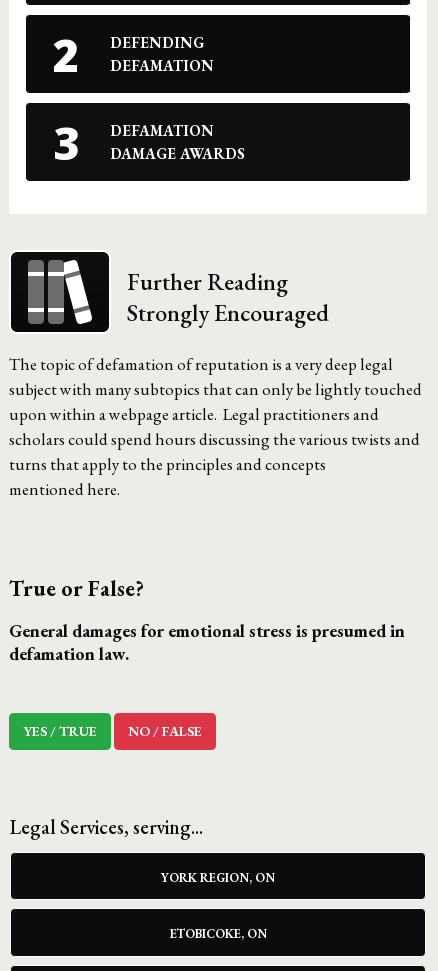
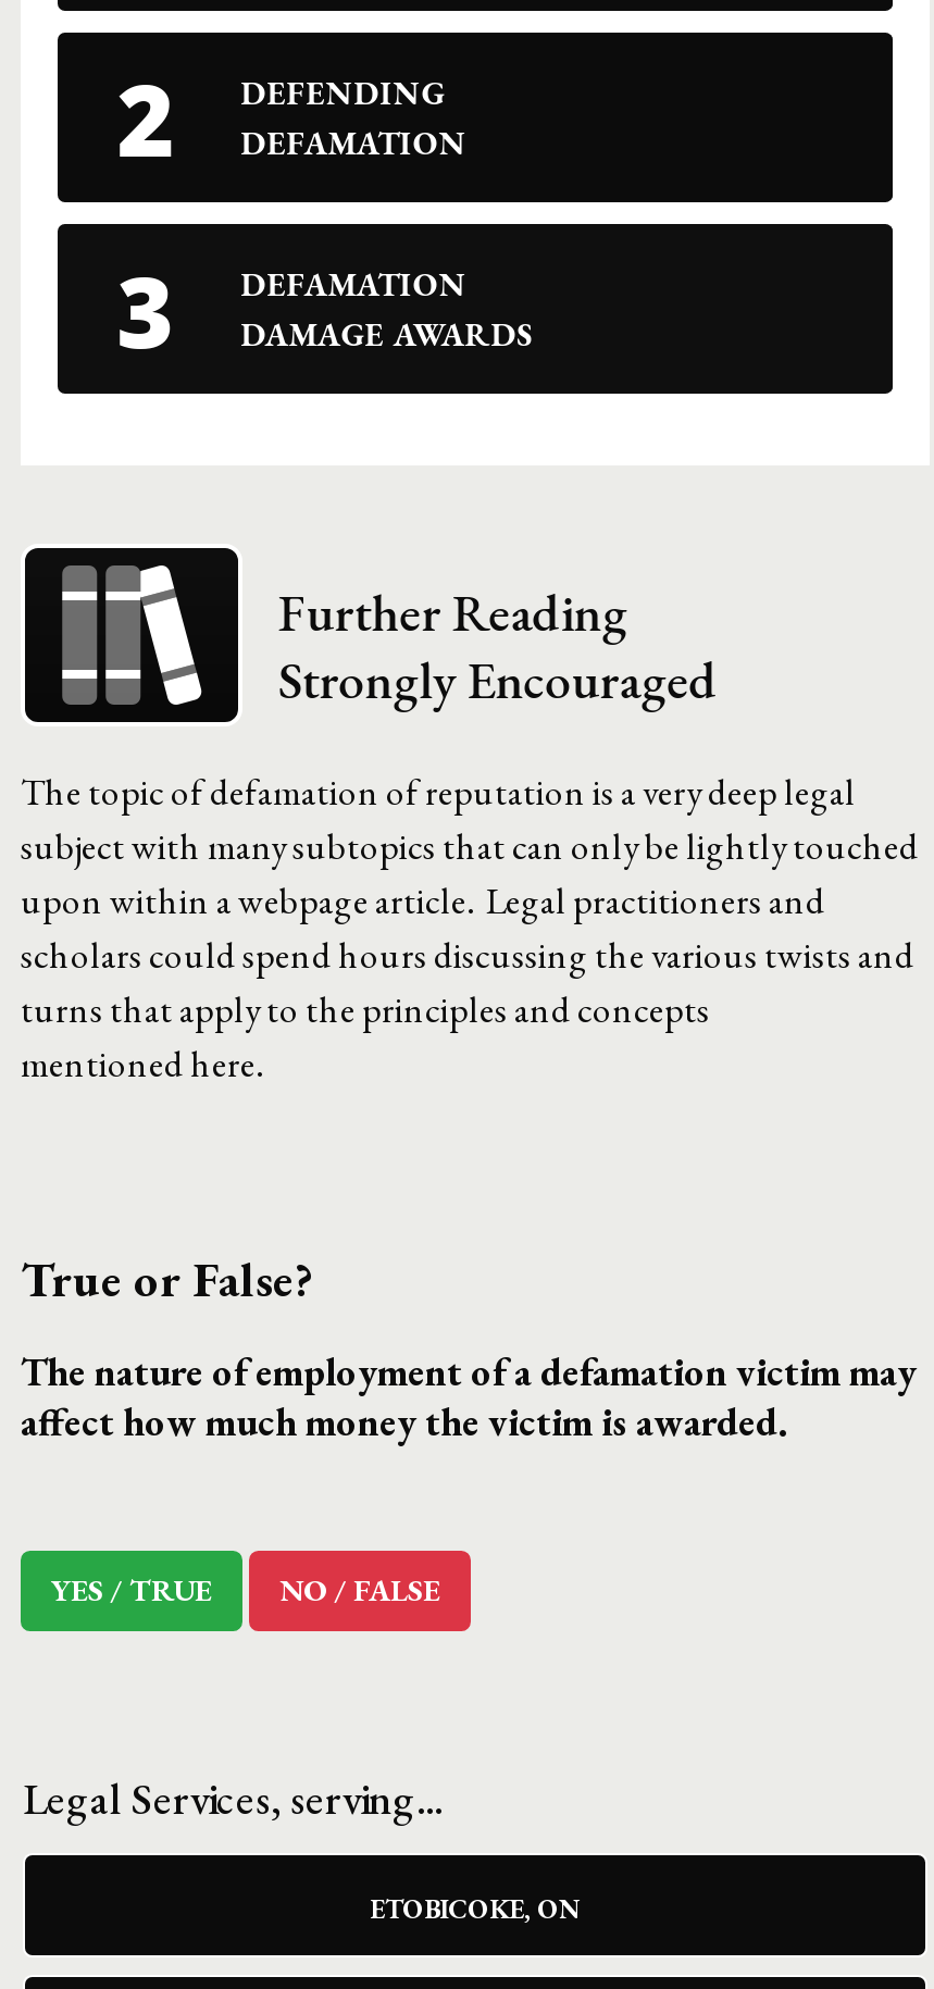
[9,619,405,665] General damages for emotional stress is presumed in | defamation law. -> [21,1346,917,1446] The nature of employment of a defamation victim may | affect how much money the victim is awarded.
[161,869,275,886] YORK REGION, ON -> none

